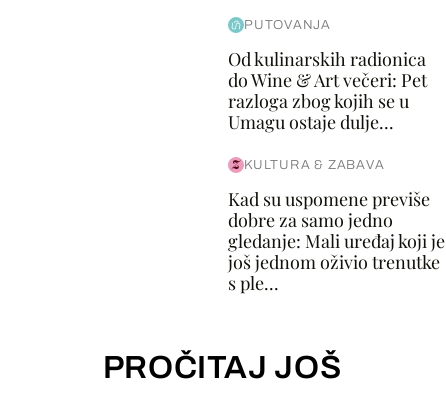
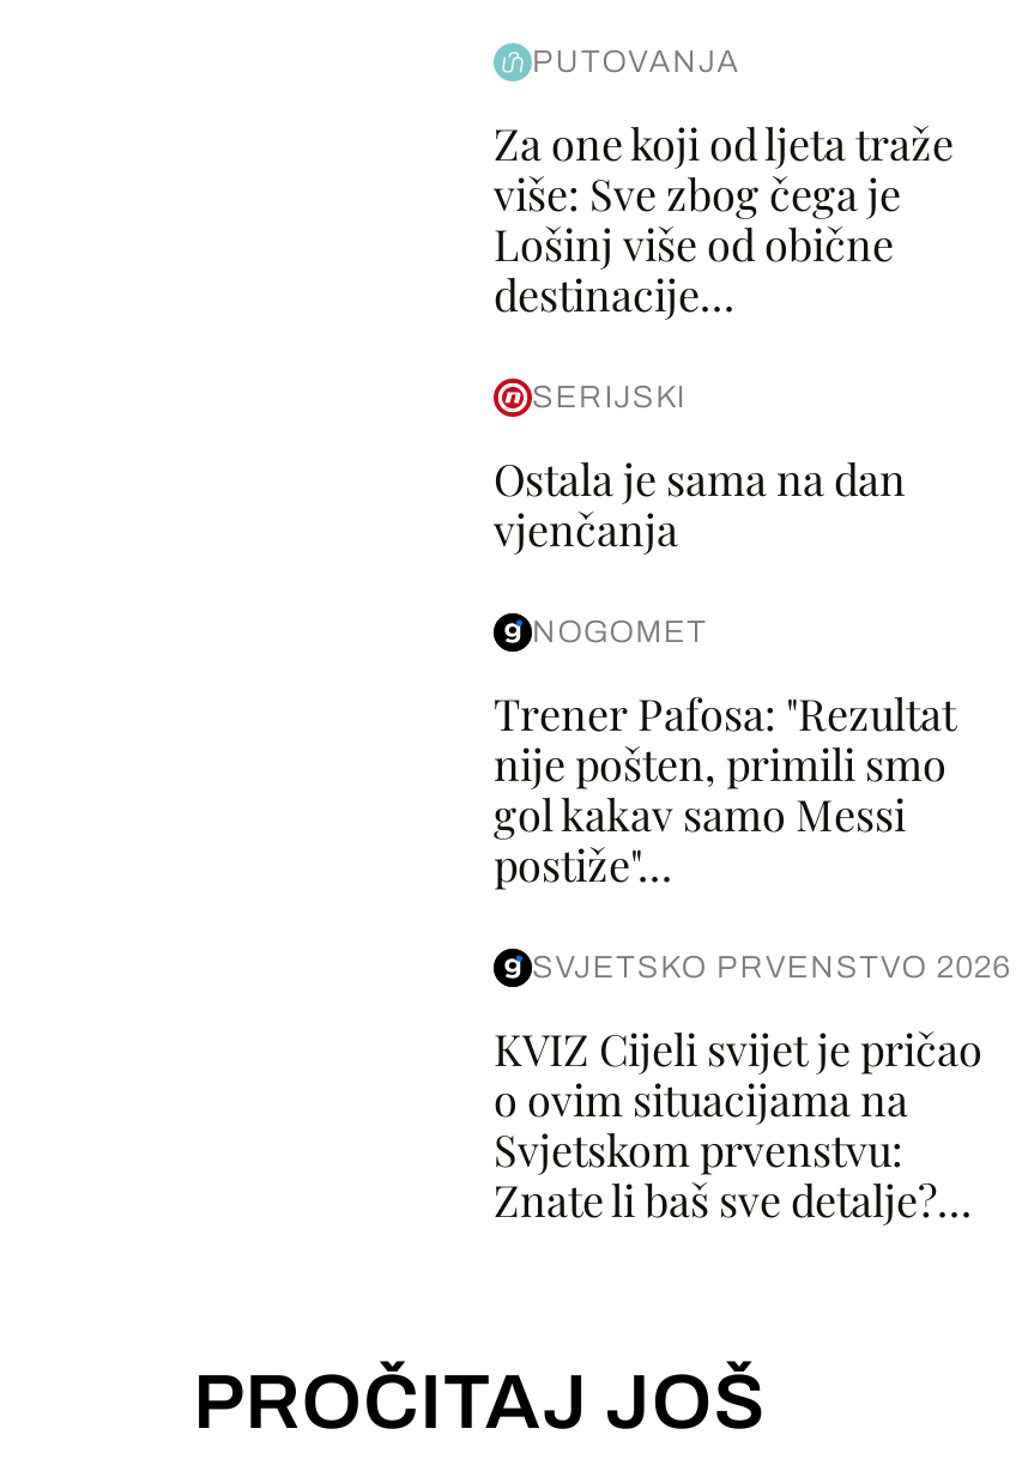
[228,47,445,295] Od kulinarskih radionica | do Wine & Art večeri: Pet | razloga zbog kojih se u | Umagu ostaje dulje... | KULTURA & ZABAVA | Kad su uspomene previše | dobre za samo jedno | gledanje: Mali uređaj koji je | još jednom oživio trenutke | s ple... -> [494,115,1011,1229] Za one koji od ljeta traže | više: Sve zbog čega je | Lošinj više od obične | destinacije... | SERIJSKI | Ostala je sama na dan | vjenčanja | NOGOMET | Trener Pafosa: "Rezultat | nije pošten, primili smo | gol kakav samo Messi | postiže"... | SVJETSKO PRVENSTVO 2026 | KVIZ Cijeli svijet je pričao | o ovim situacijama na | Svjetskom prvenstvu: | Znate li baš sve detalje?...

